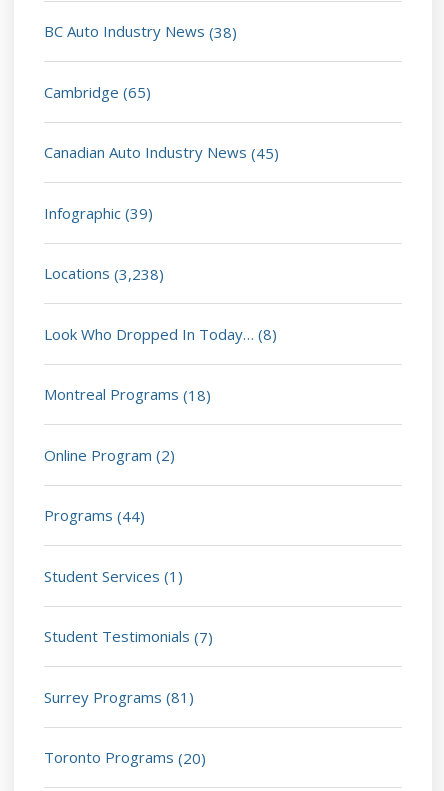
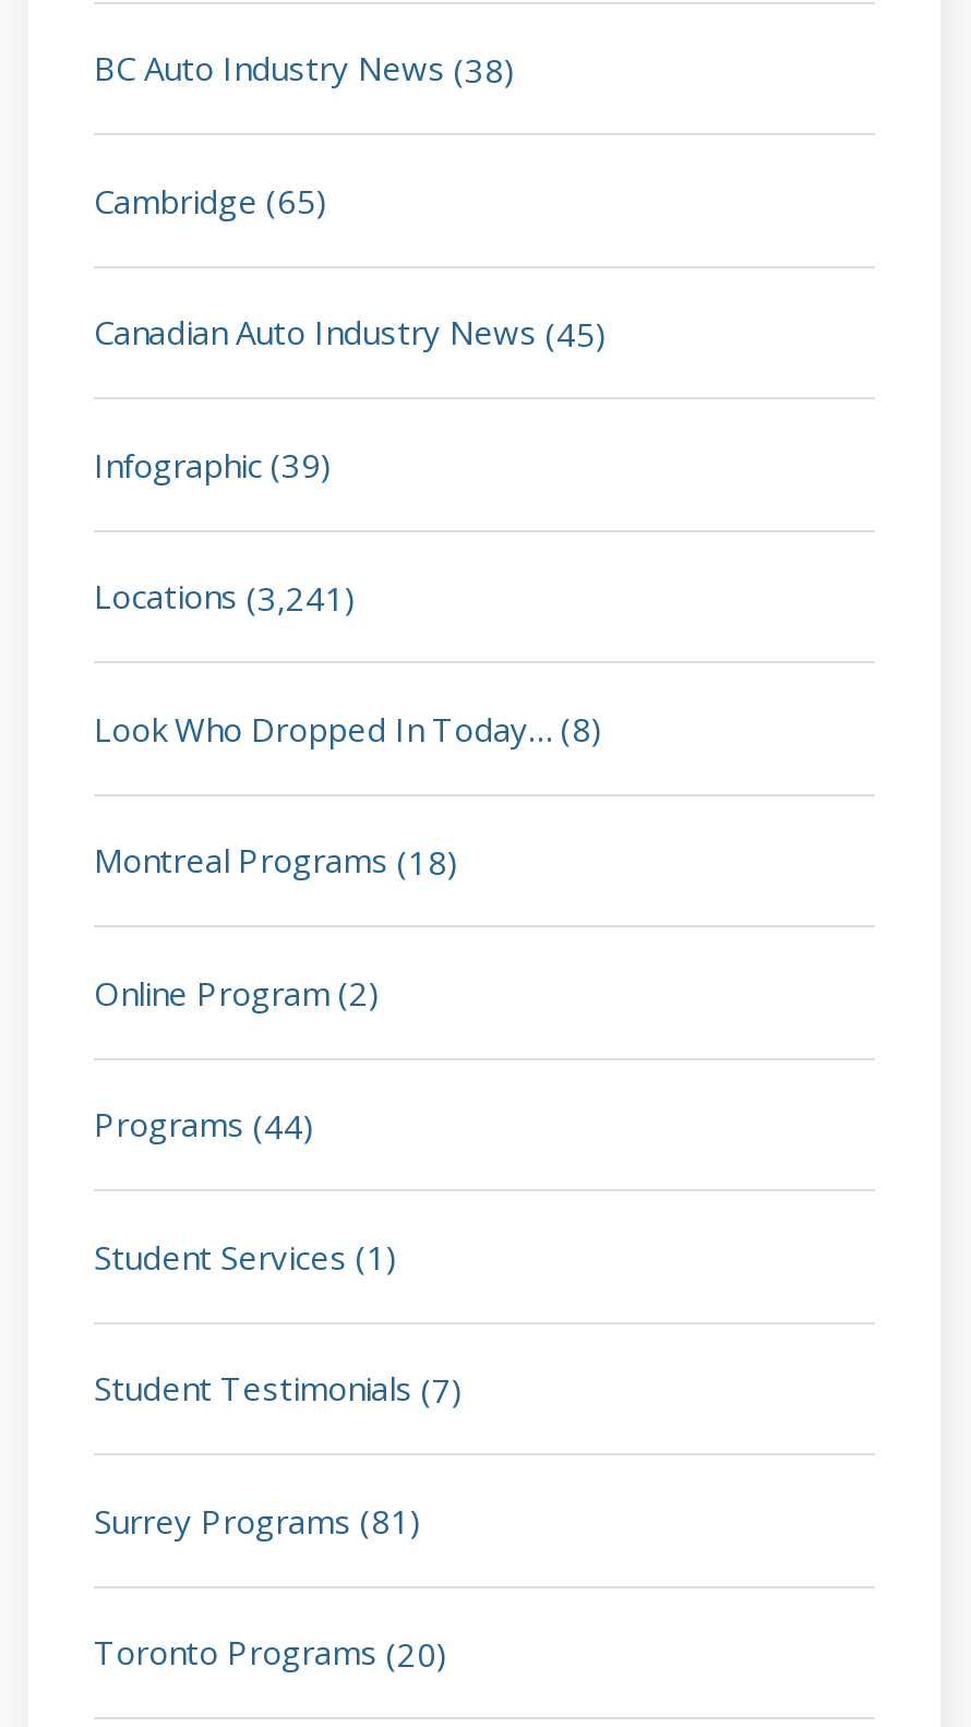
[44,263,164,283] Locations (3,238) -> [94,575,356,618] Locations (3,241)

